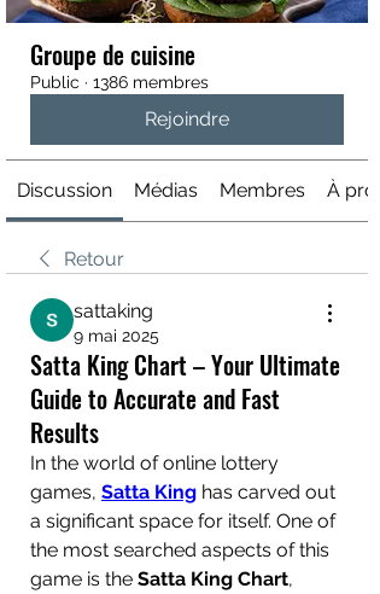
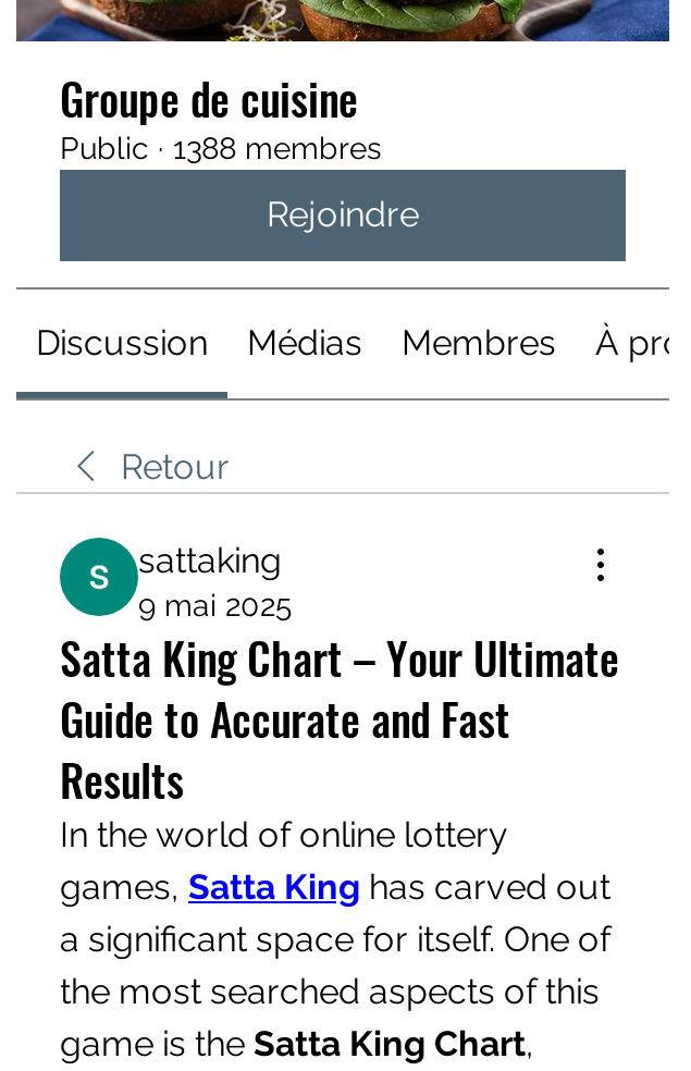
[30,72,209,91] Public · 1386 membres -> [60,130,382,165] Public · 1388 membres

